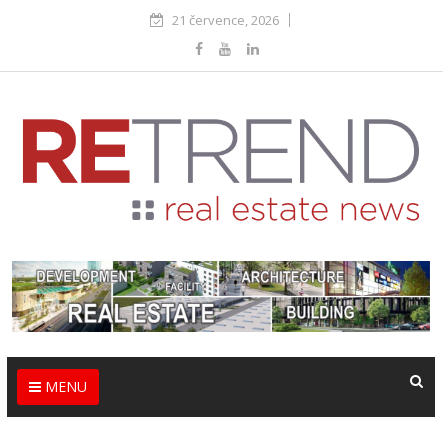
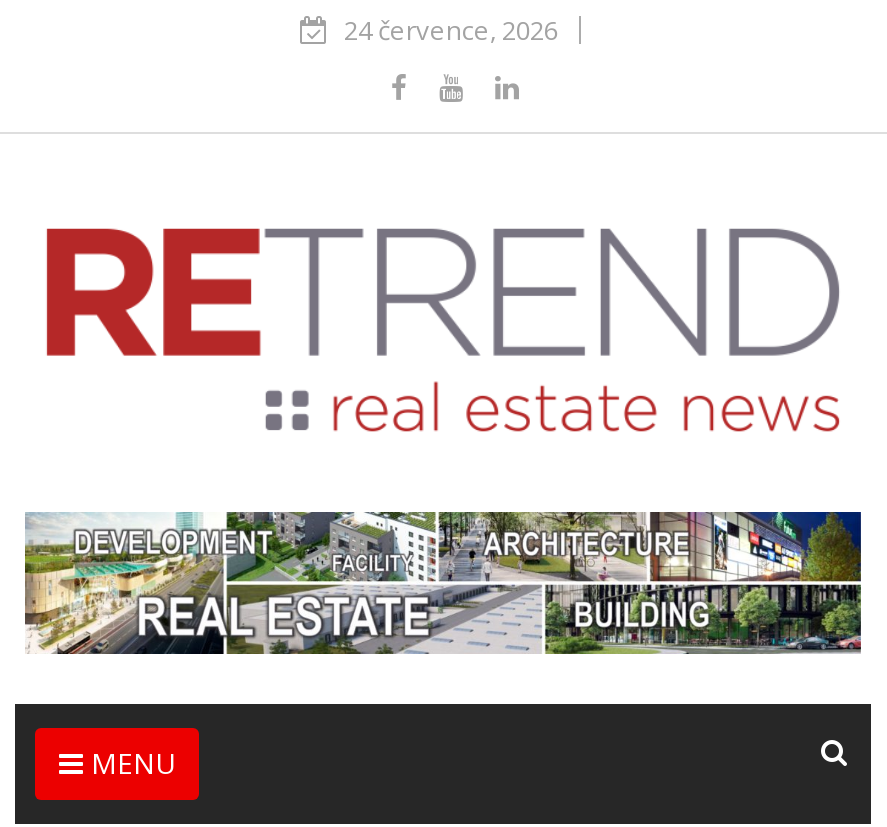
[168,11,278,29] 21 července, 2026 -> [338,12,558,48] 24 července, 2026

